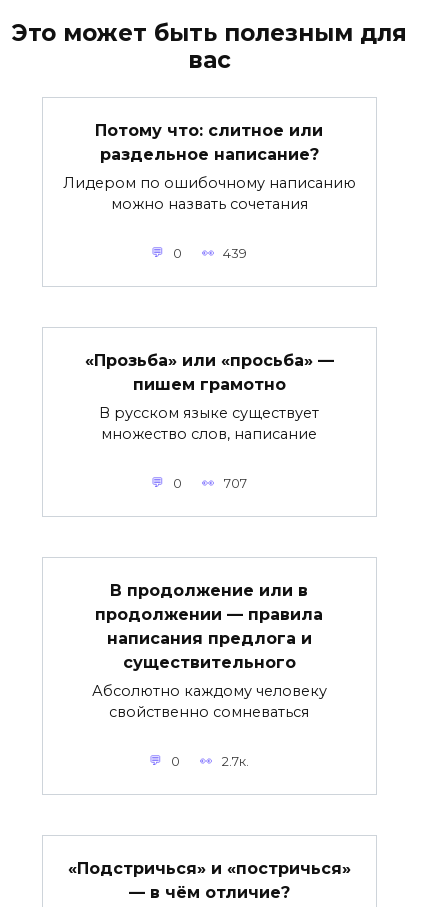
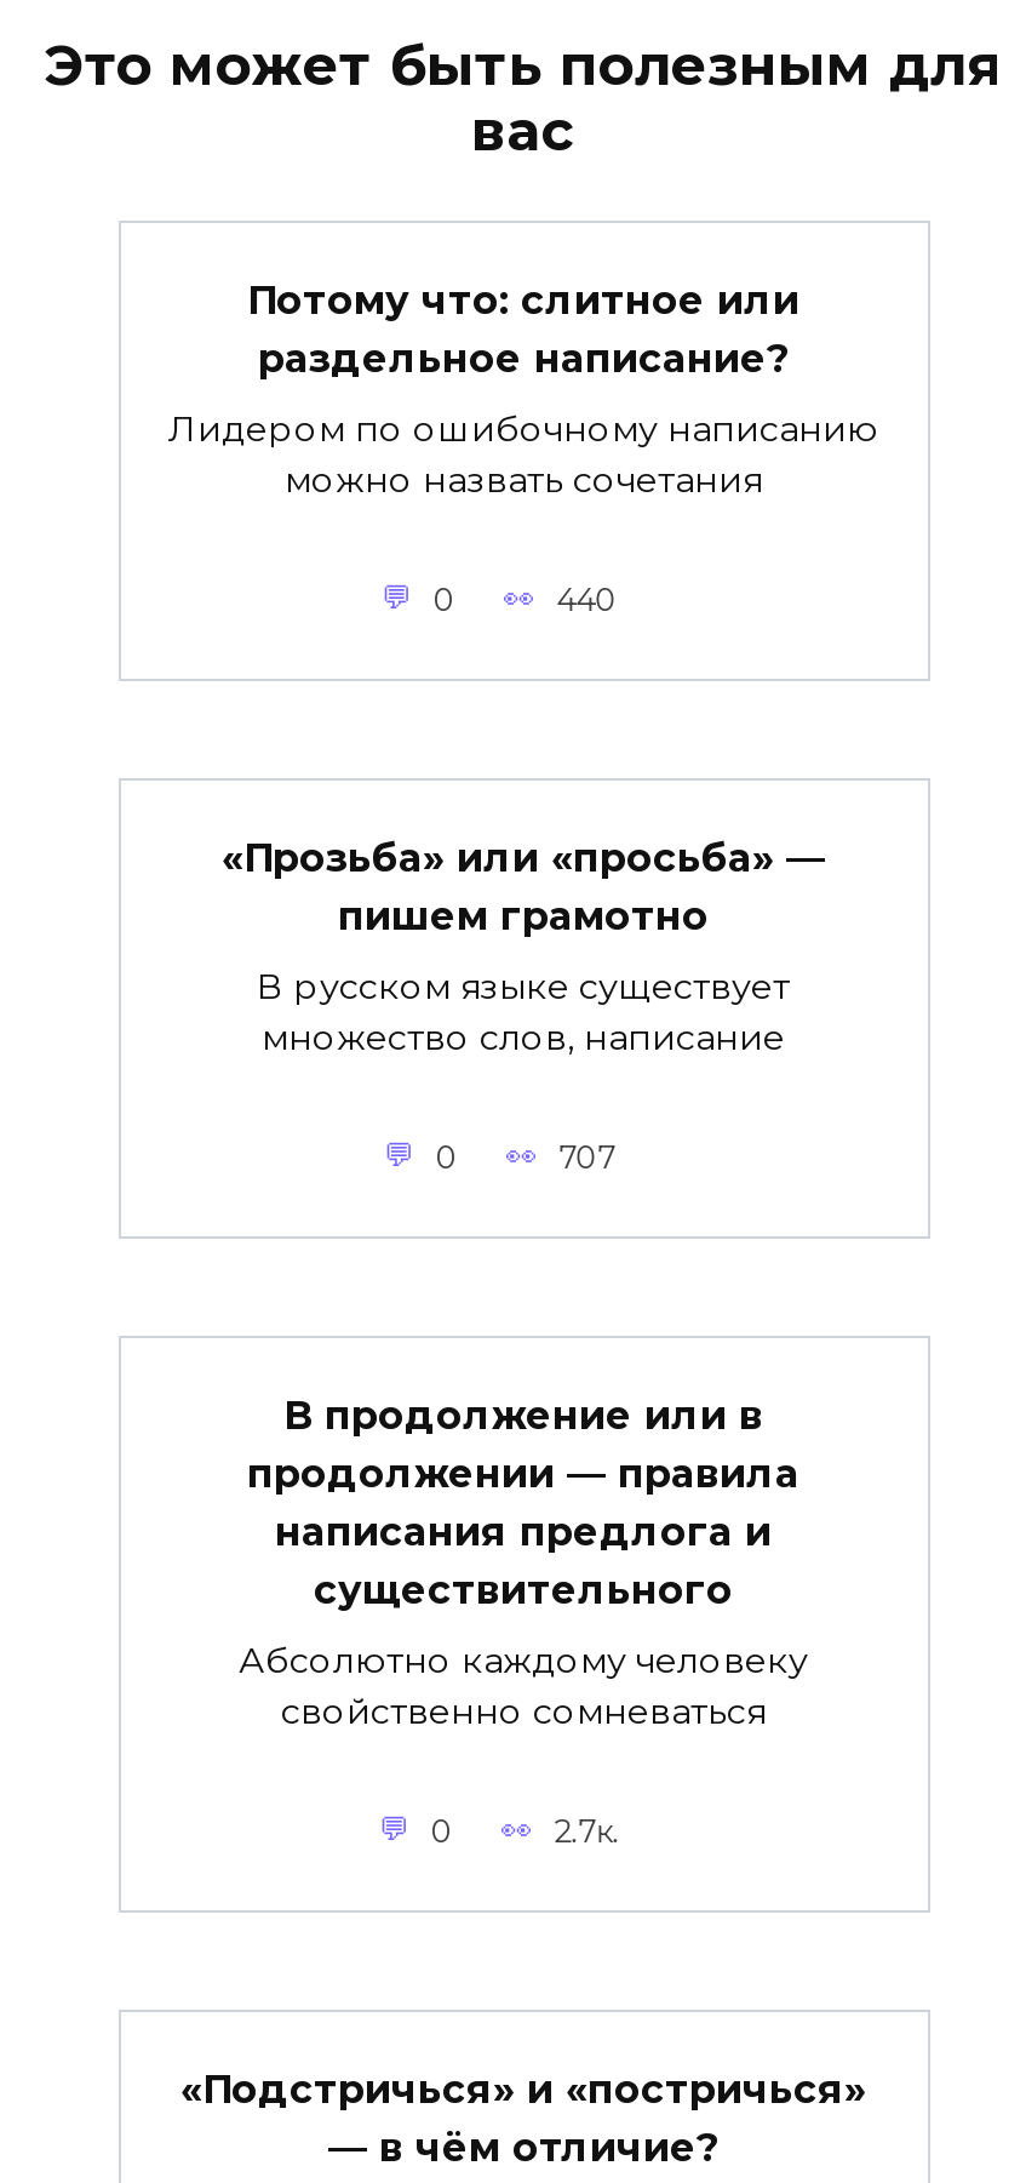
[223,246,247,261] 439 -> [557,581,617,617] 440

